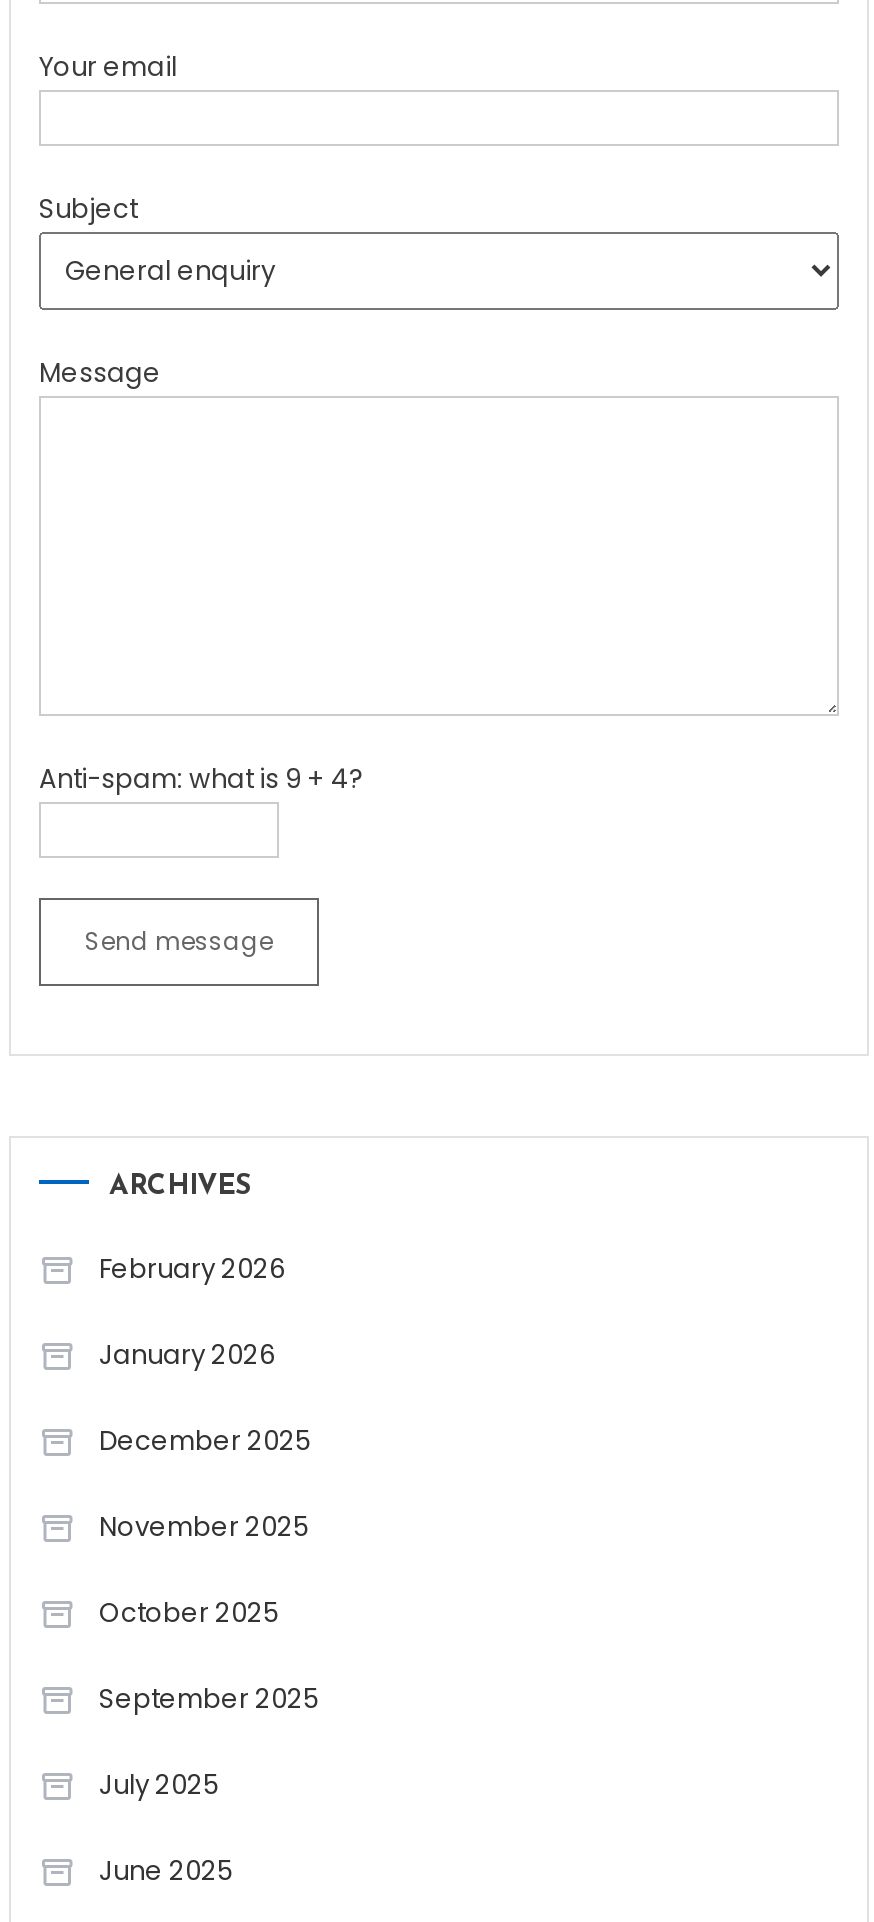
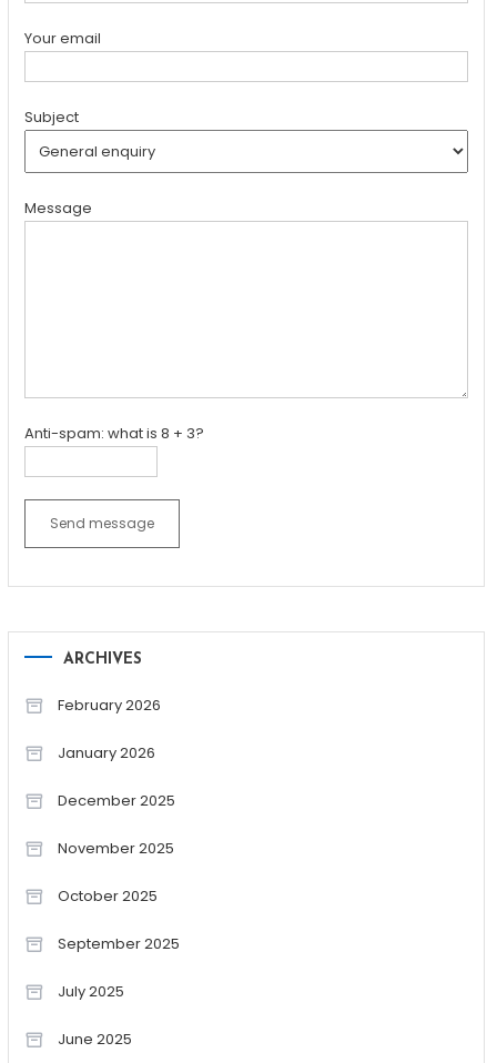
[39,761,365,799] Anti-spam: what is 9 + 4? -> [24,423,204,444] Anti-spam: what is 8 + 3?

